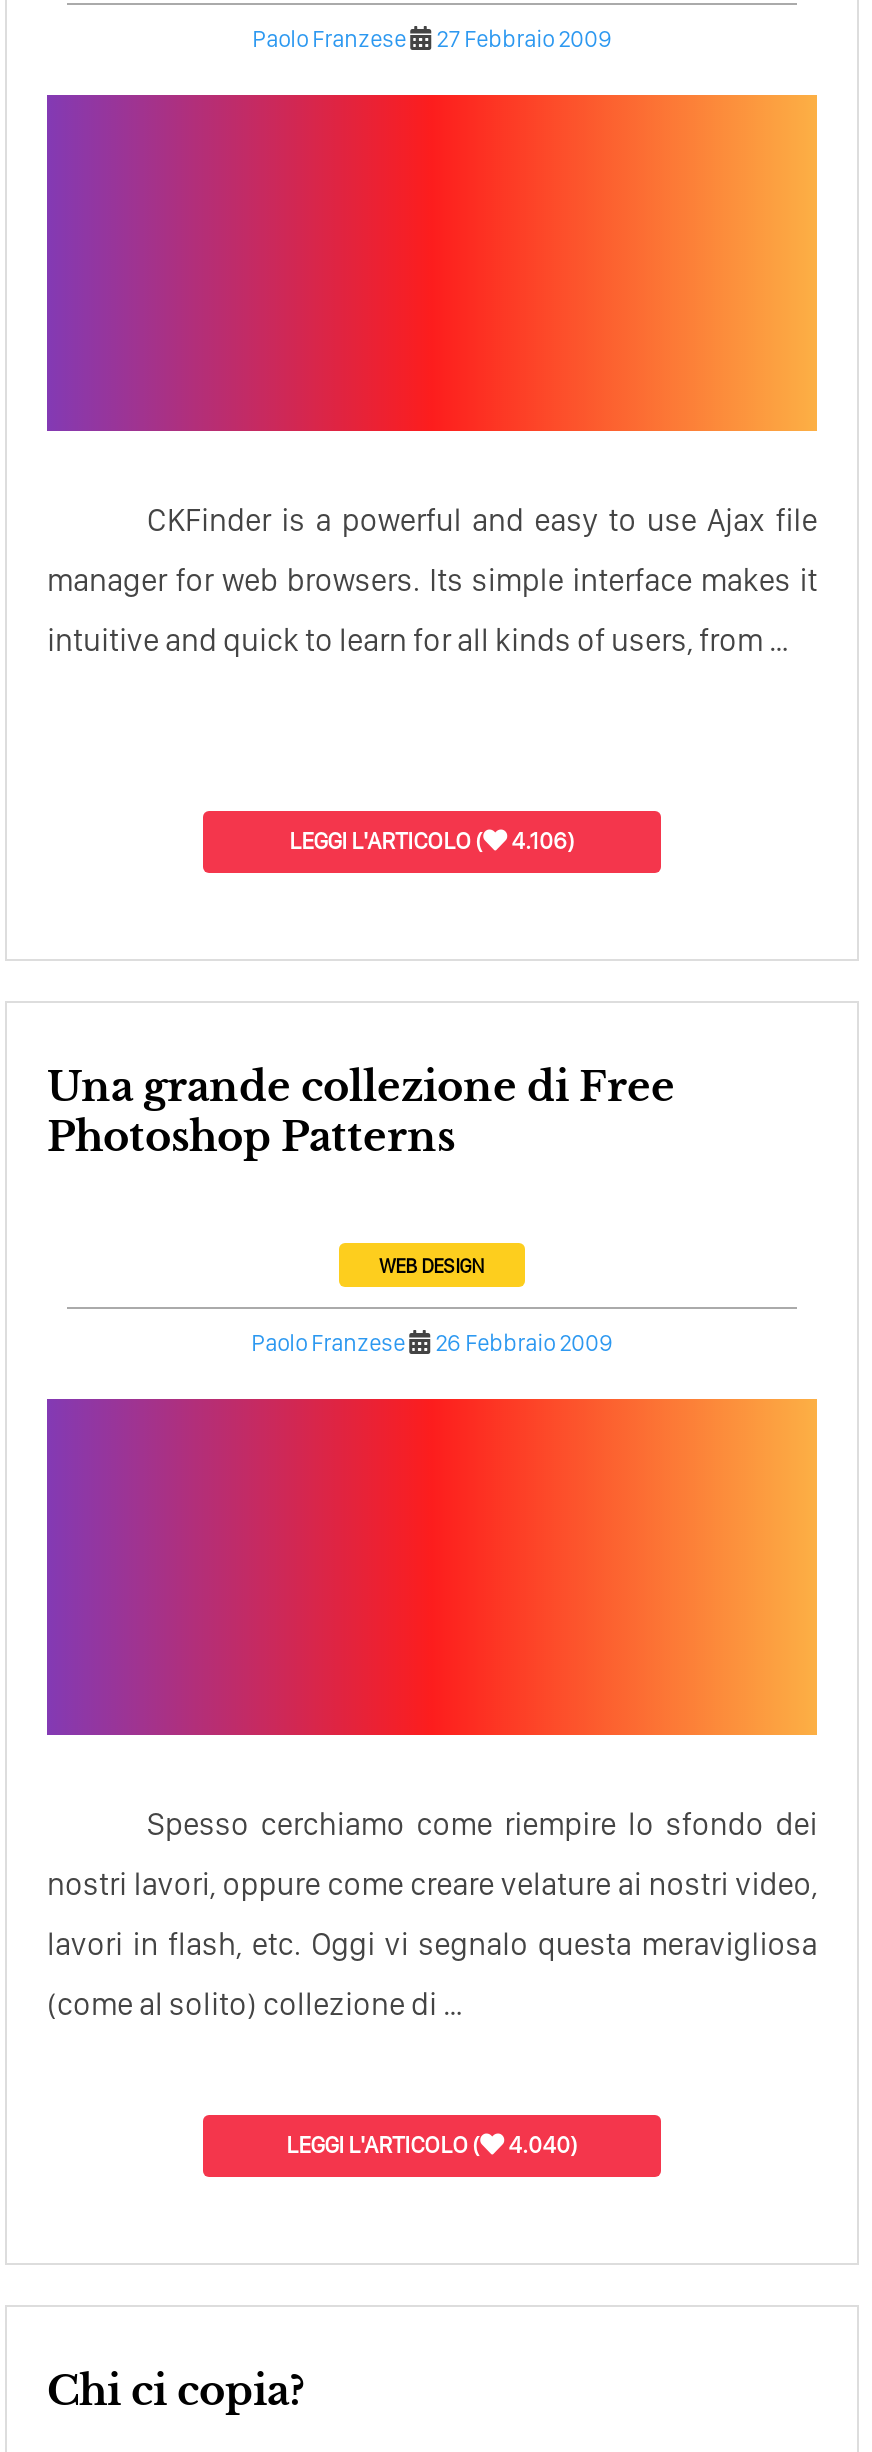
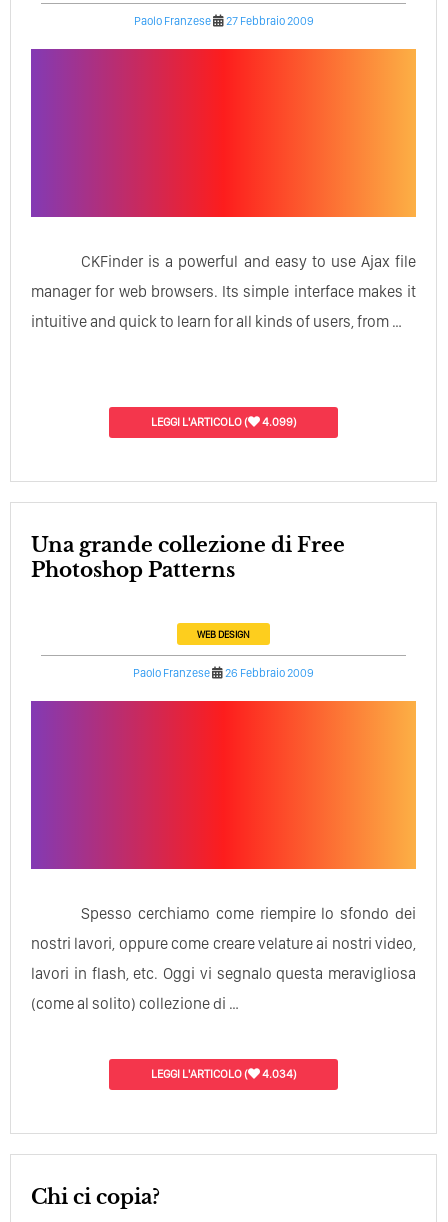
[289,826,575,854] LEGGI L'ARTICOLO ( 4.106) -> [151,414,297,428] LEGGI L'ARTICOLO ( 4.099)
[286,2130,578,2158] LEGGI L'ARTICOLO ( 4.040) -> [151,1066,297,1080] LEGGI L'ARTICOLO ( 4.034)

